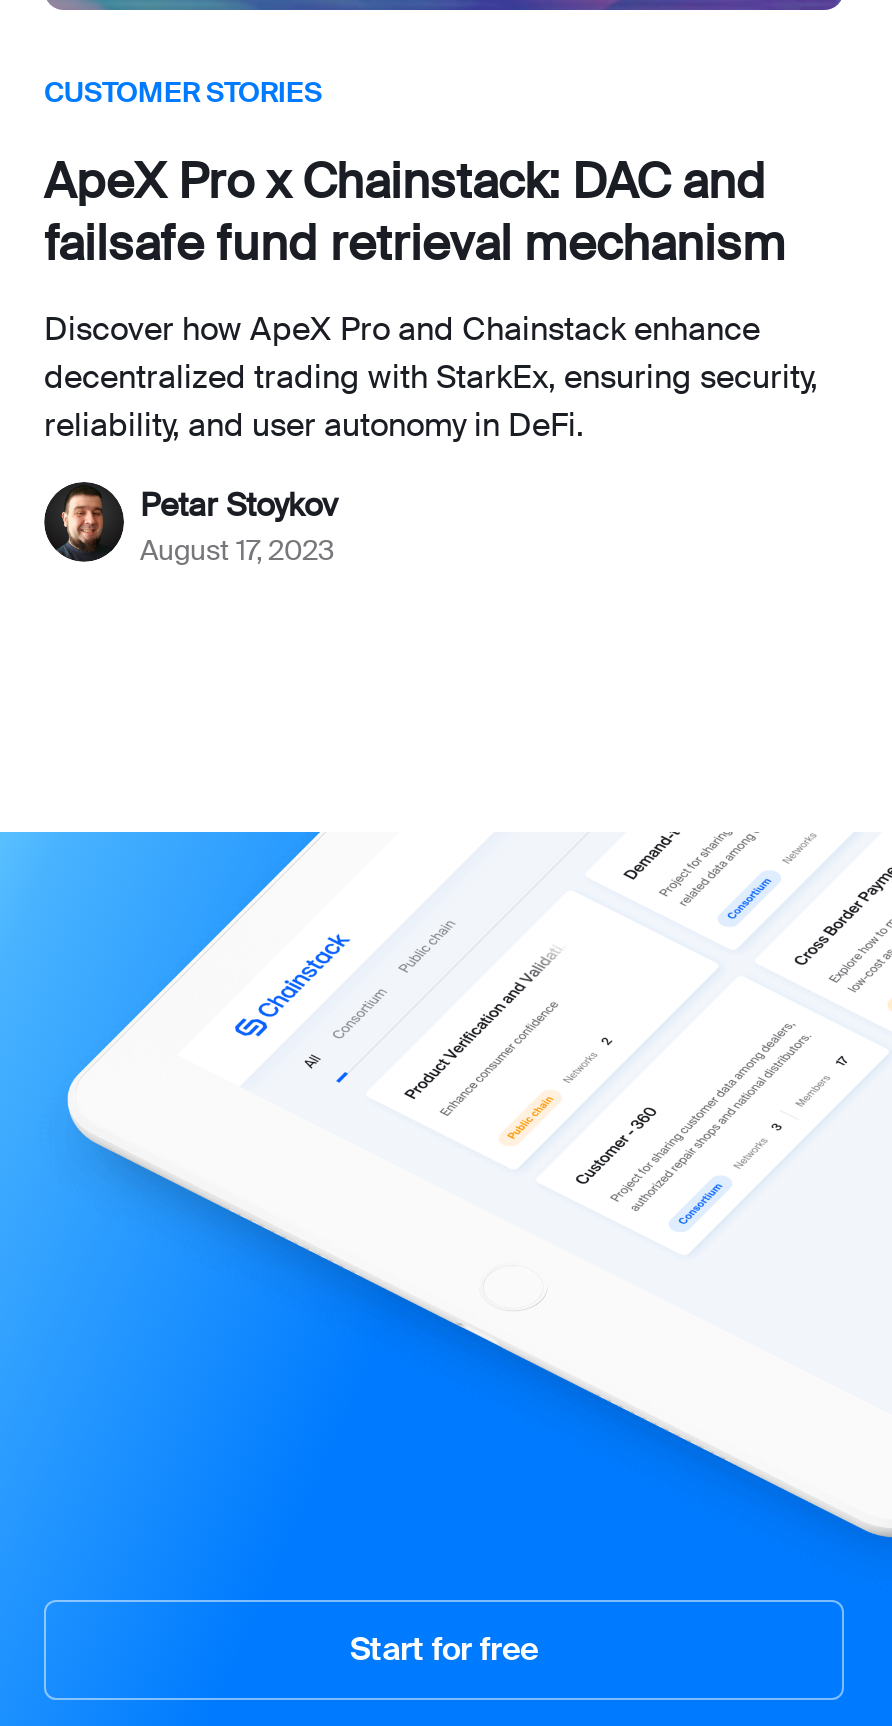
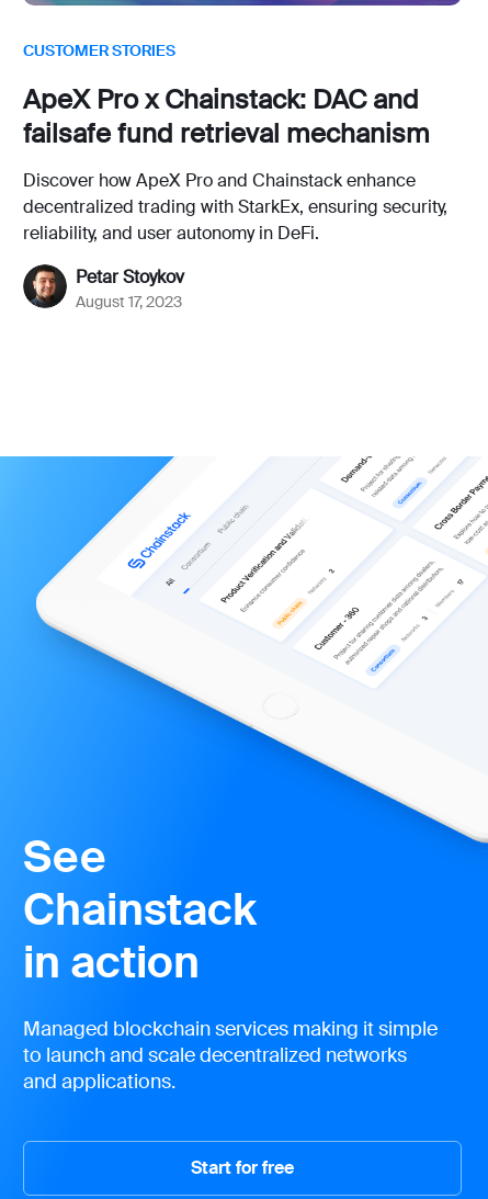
none -> [23,830,438,1095] See | Chainstack | in action | Managed blockchain services making it simple | to launch and scale decentralized networks | and applications.

